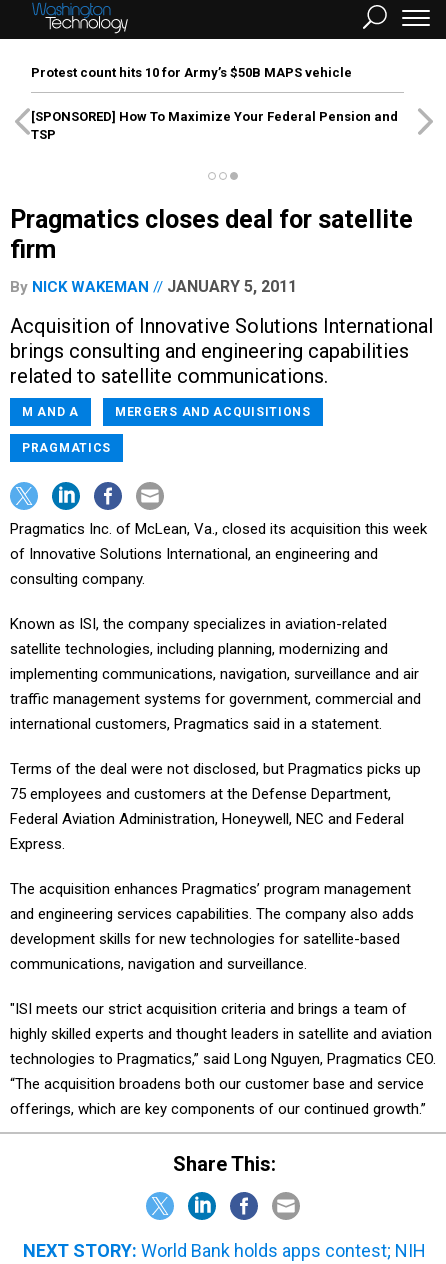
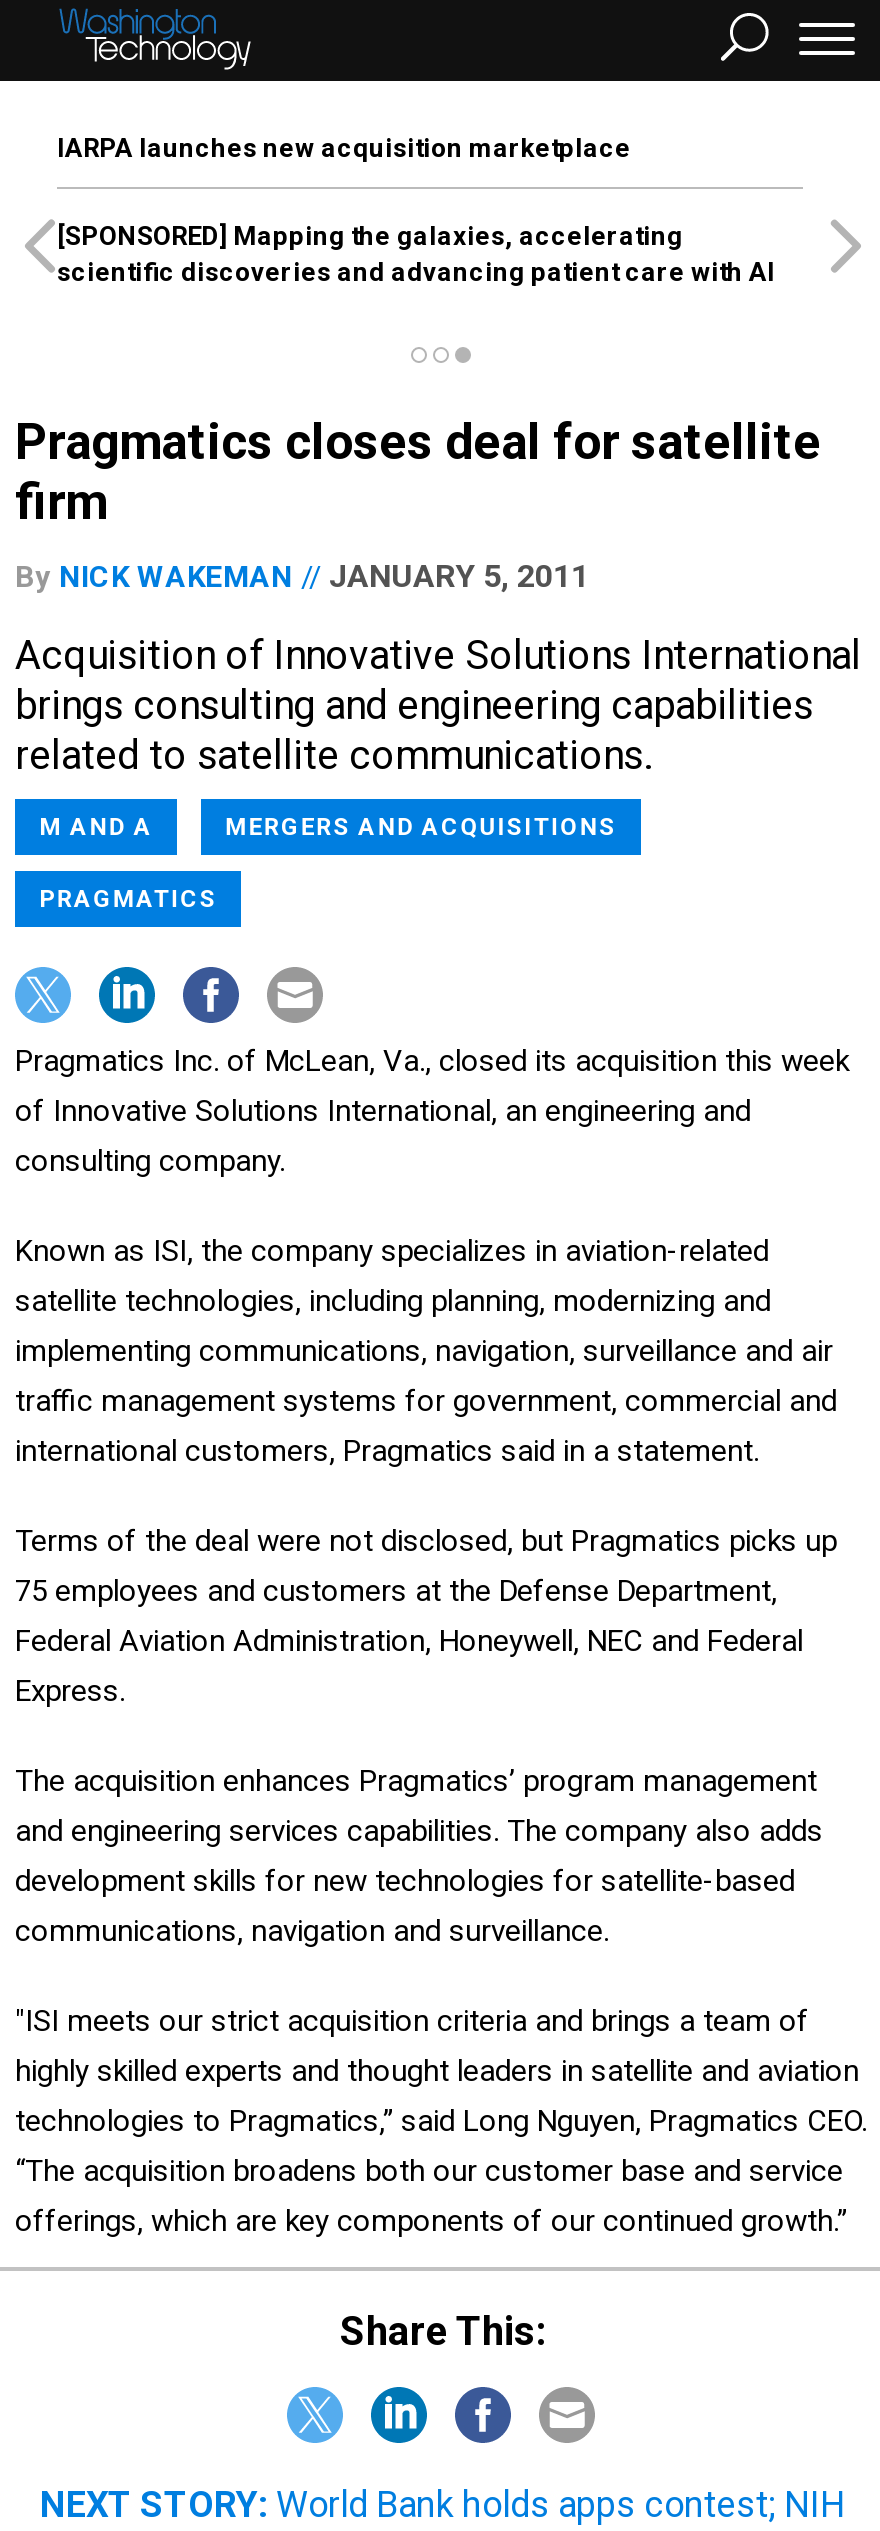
[31,65,352,80] Protest count hits 10 for Army’s $50B MAPS vehicle -> [57,133,631,163] IARPA launches new acquisition marketplace
[31,109,398,142] [SPONSORED] How To Maximize Your Federal Pension and | TSP -> [57,221,775,287] [SPONSORED] Mapping the galaxies, accelerating | scientific discoveries and advancing patient care with AI

